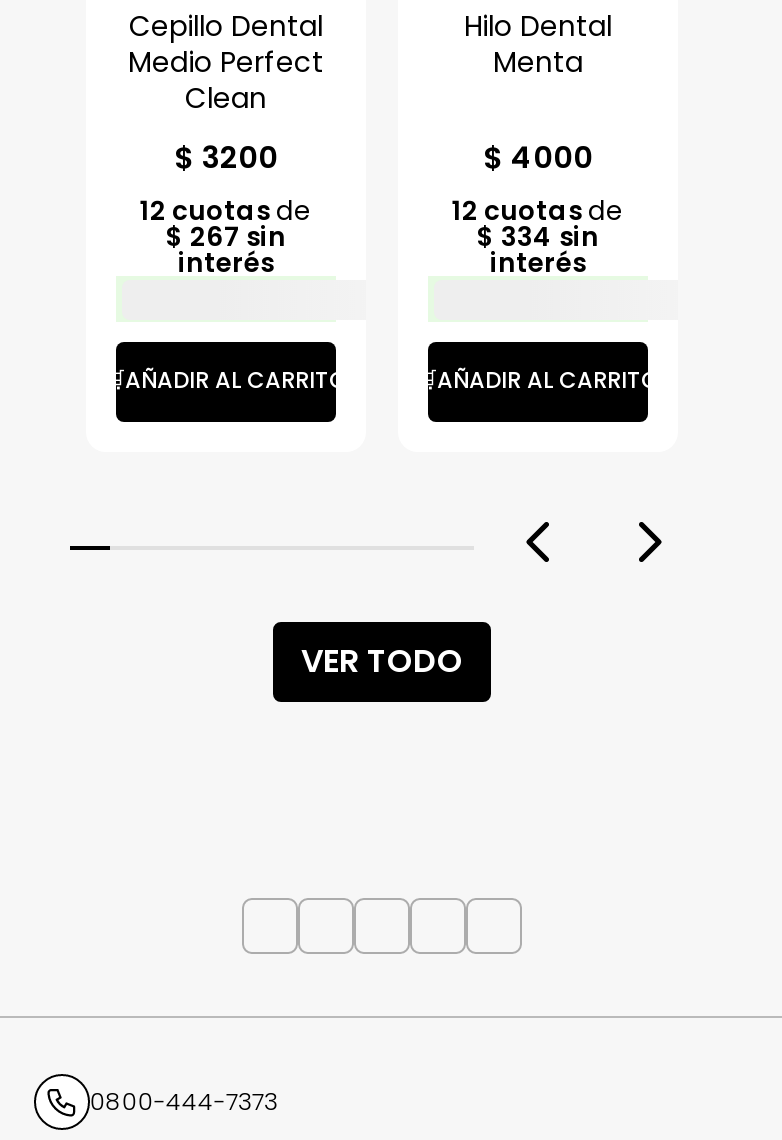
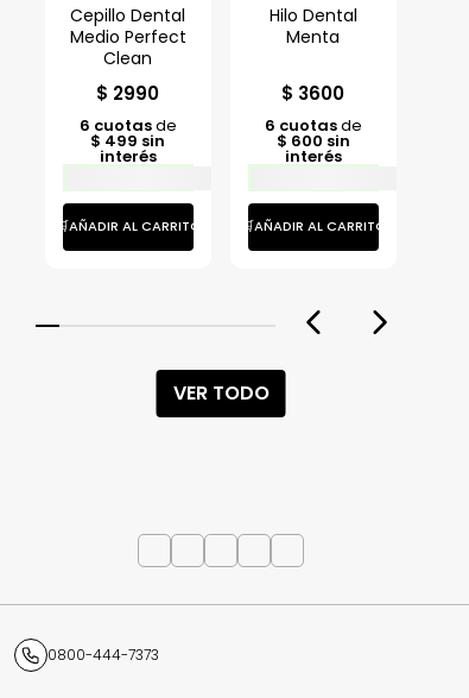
[174,136,278,178] $3200 -> [97,81,160,106] $2990
[483,136,593,178] $4000 -> [282,81,345,106] $3600
[140,192,312,230] 12 cuotas de -> [80,114,177,137] 6 cuotas de
[452,192,624,230] 12 cuotas de -> [265,114,362,137] 6 cuotas de
[166,218,286,256] $ 267sin -> [91,130,166,152] $ 499sin
[477,218,599,256] $ 334sin -> [277,130,350,152] $ 600sin

